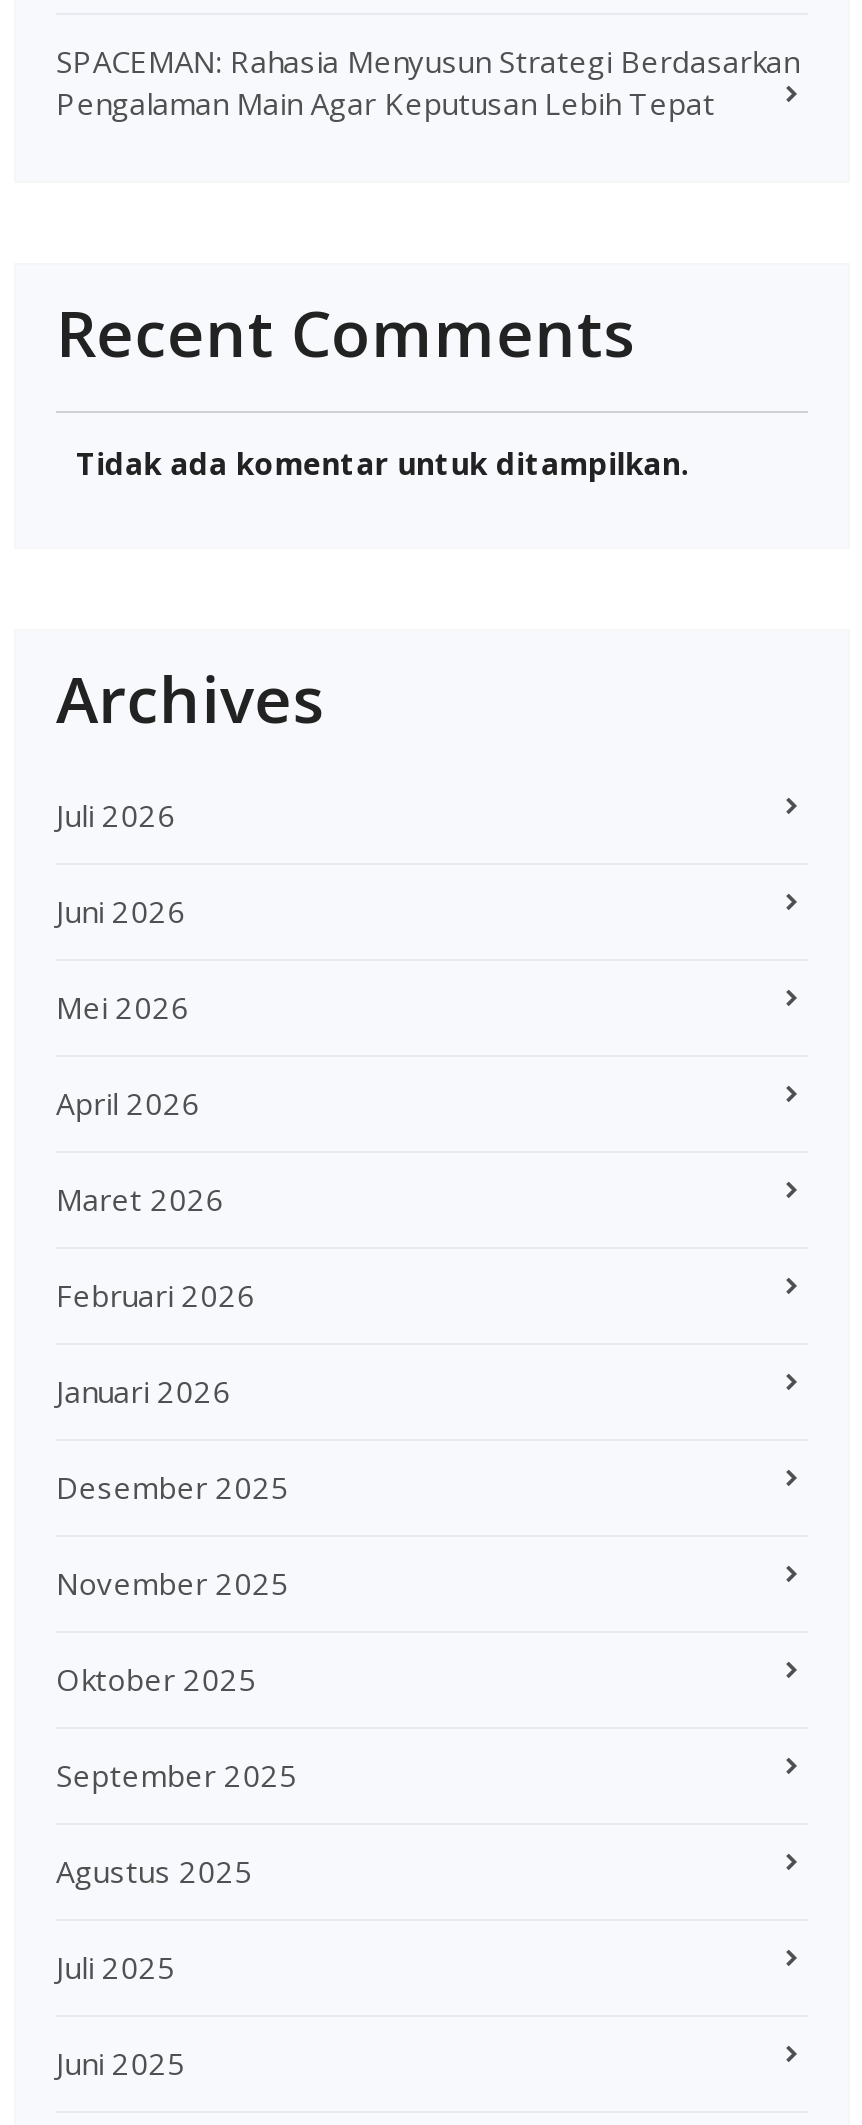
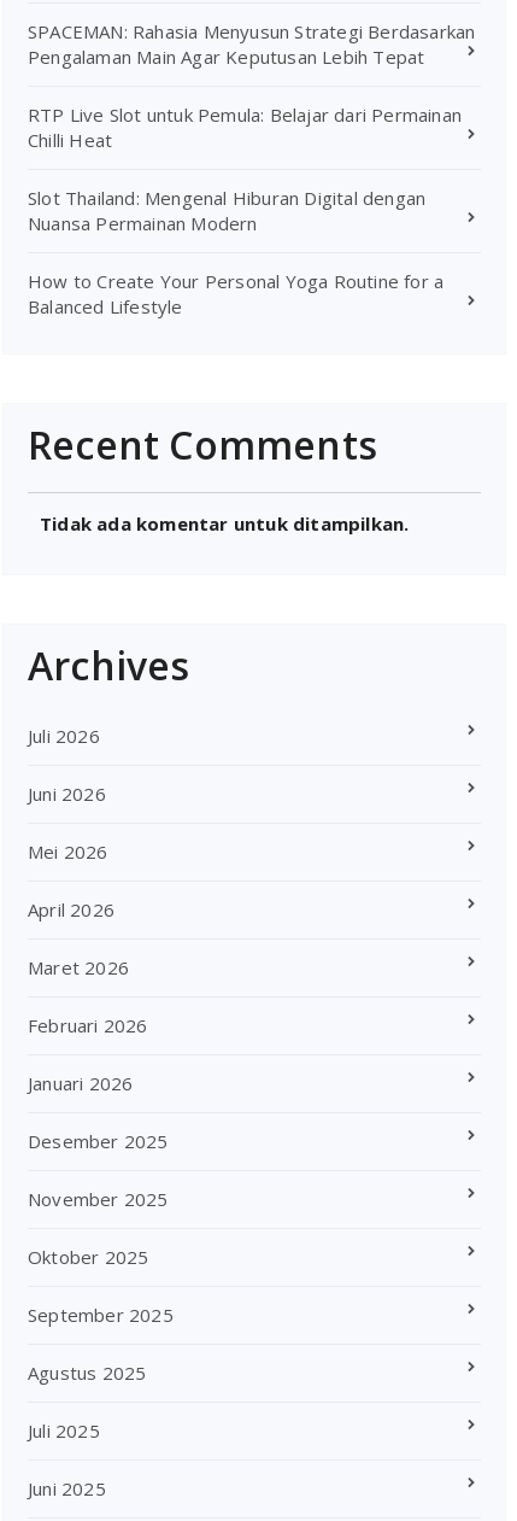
none -> [28,102,462,318] RTP Live Slot untuk Pemula: Belajar dari Permainan | Chilli Heat | Slot Thailand: Mengenal Hiburan Digital dengan | Nuansa Permainan Modern | How to Create Your Personal Yoga Routine for a | Balanced Lifestyle

